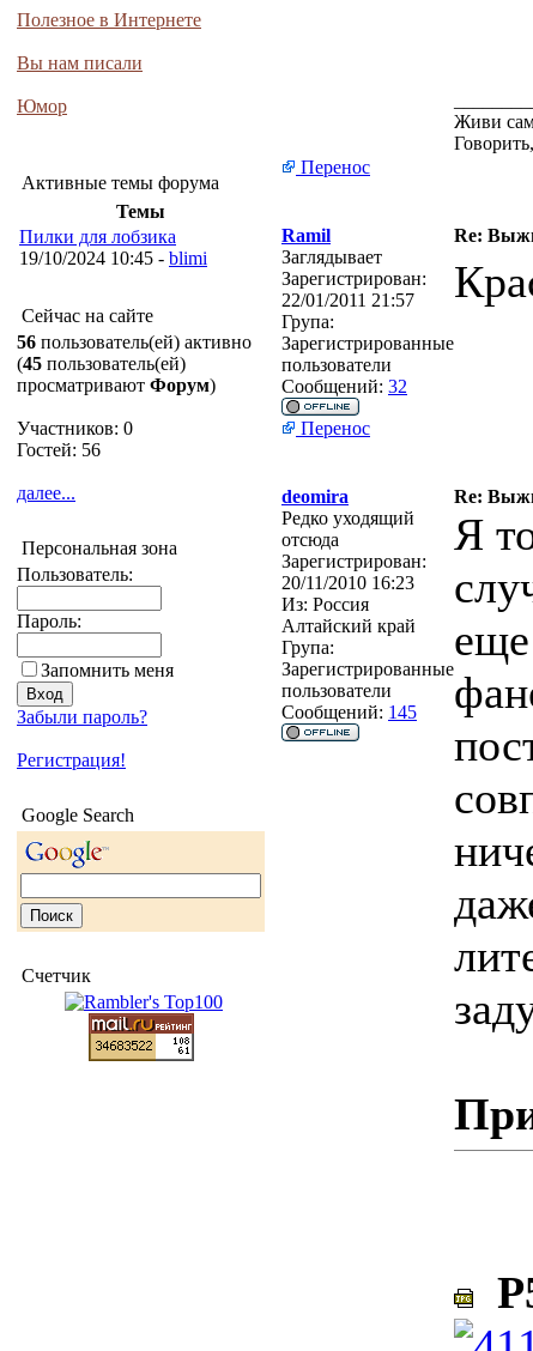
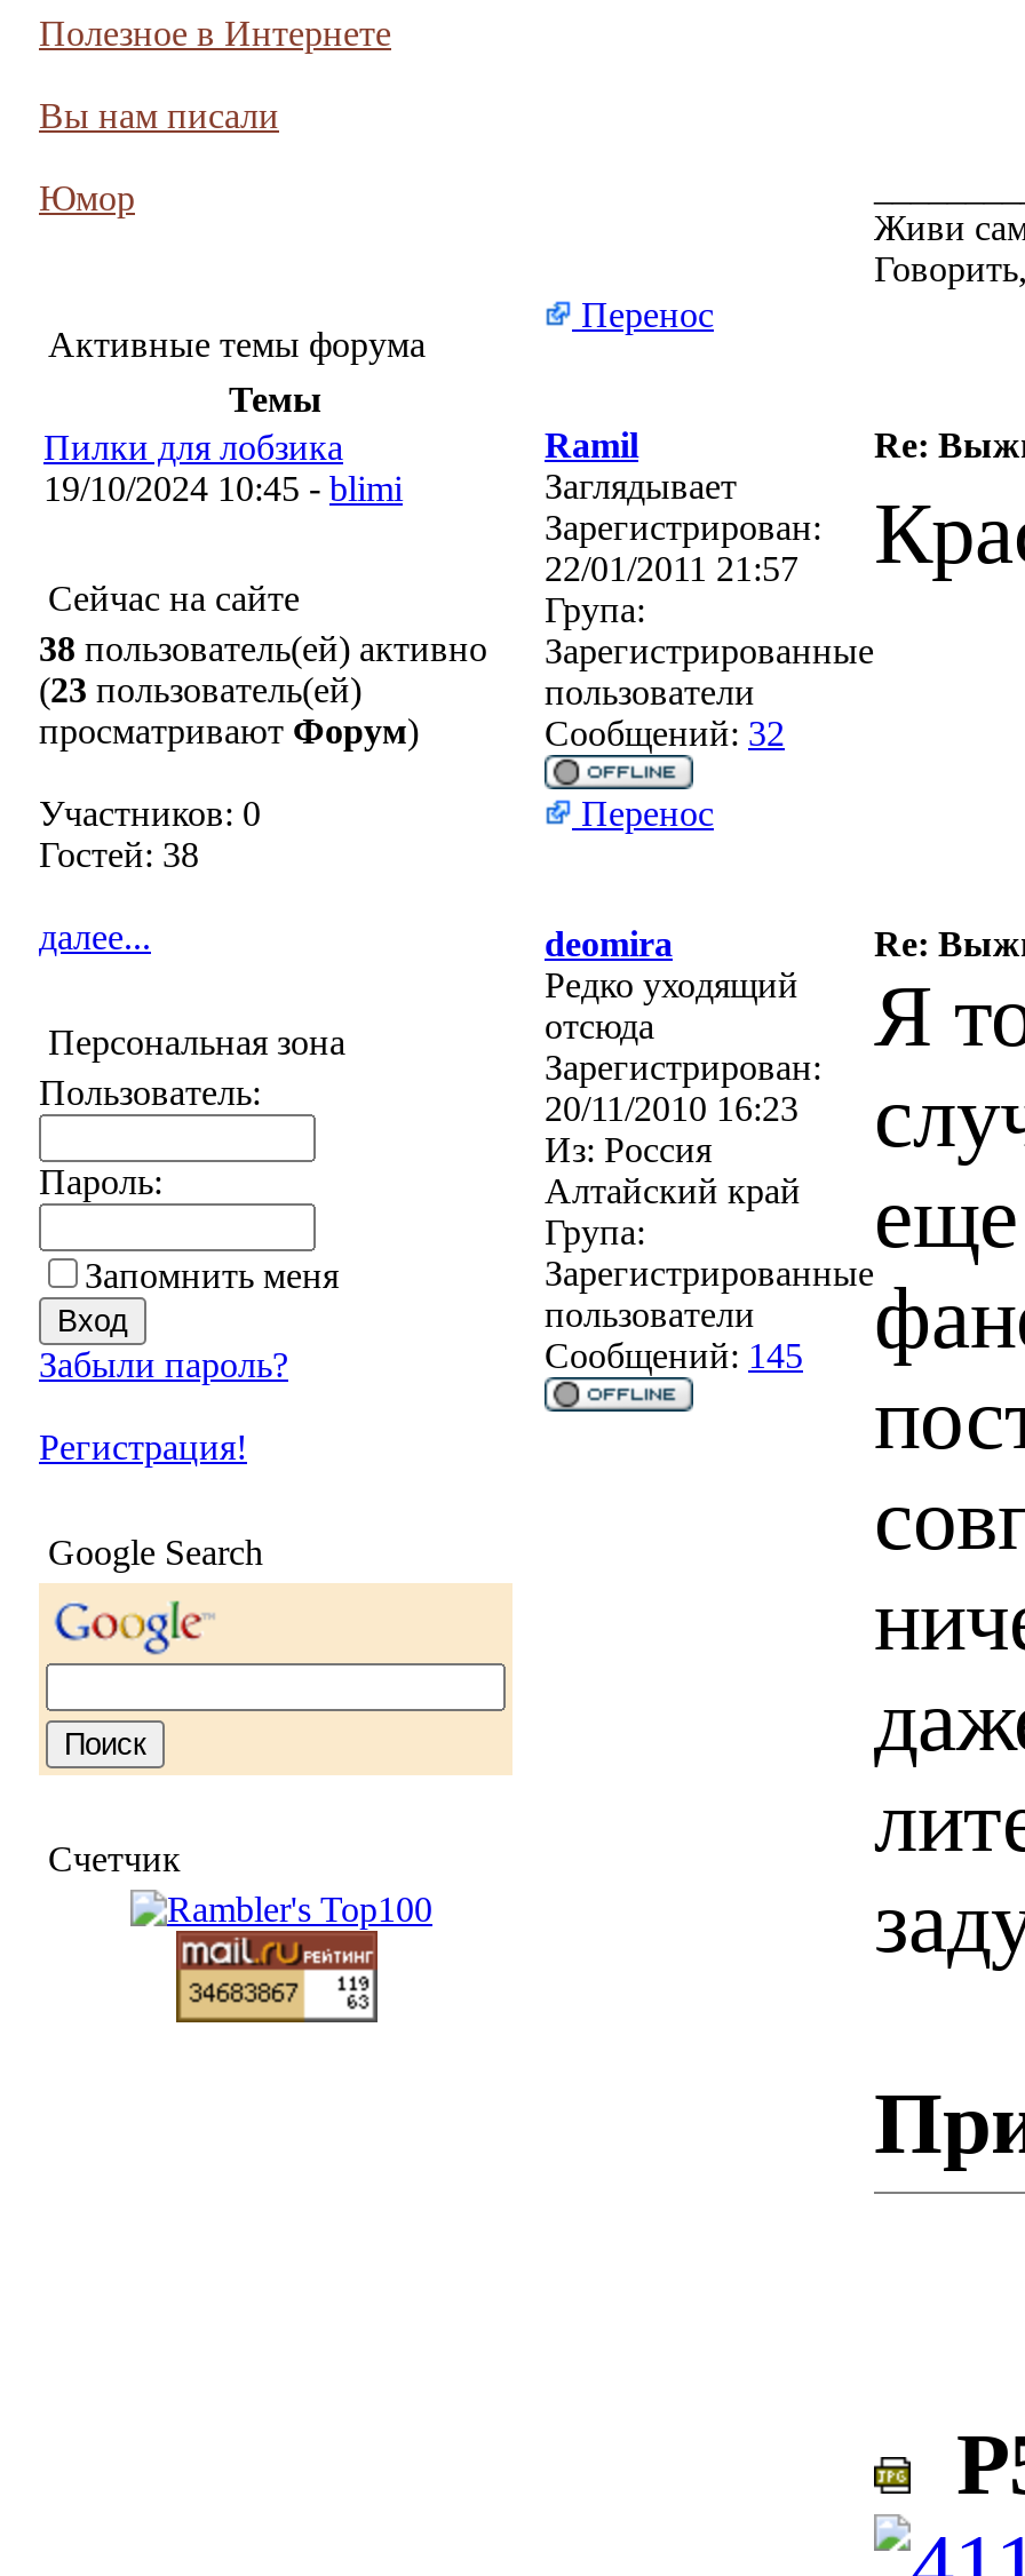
[17,332,252,352] 56 пользователь(ей) активно -> [39,629,487,668] 38 пользователь(ей) активно
[17,353,186,374] (45 пользователь(ей) -> [39,670,361,709] (23 пользователь(ей)
[17,440,101,460] Гостей: 56 -> [39,835,199,874] Гостей: 38

